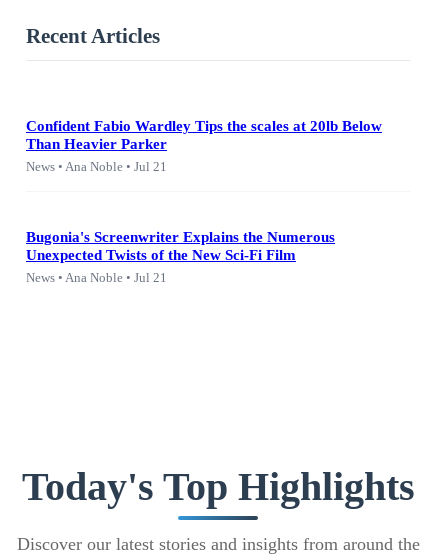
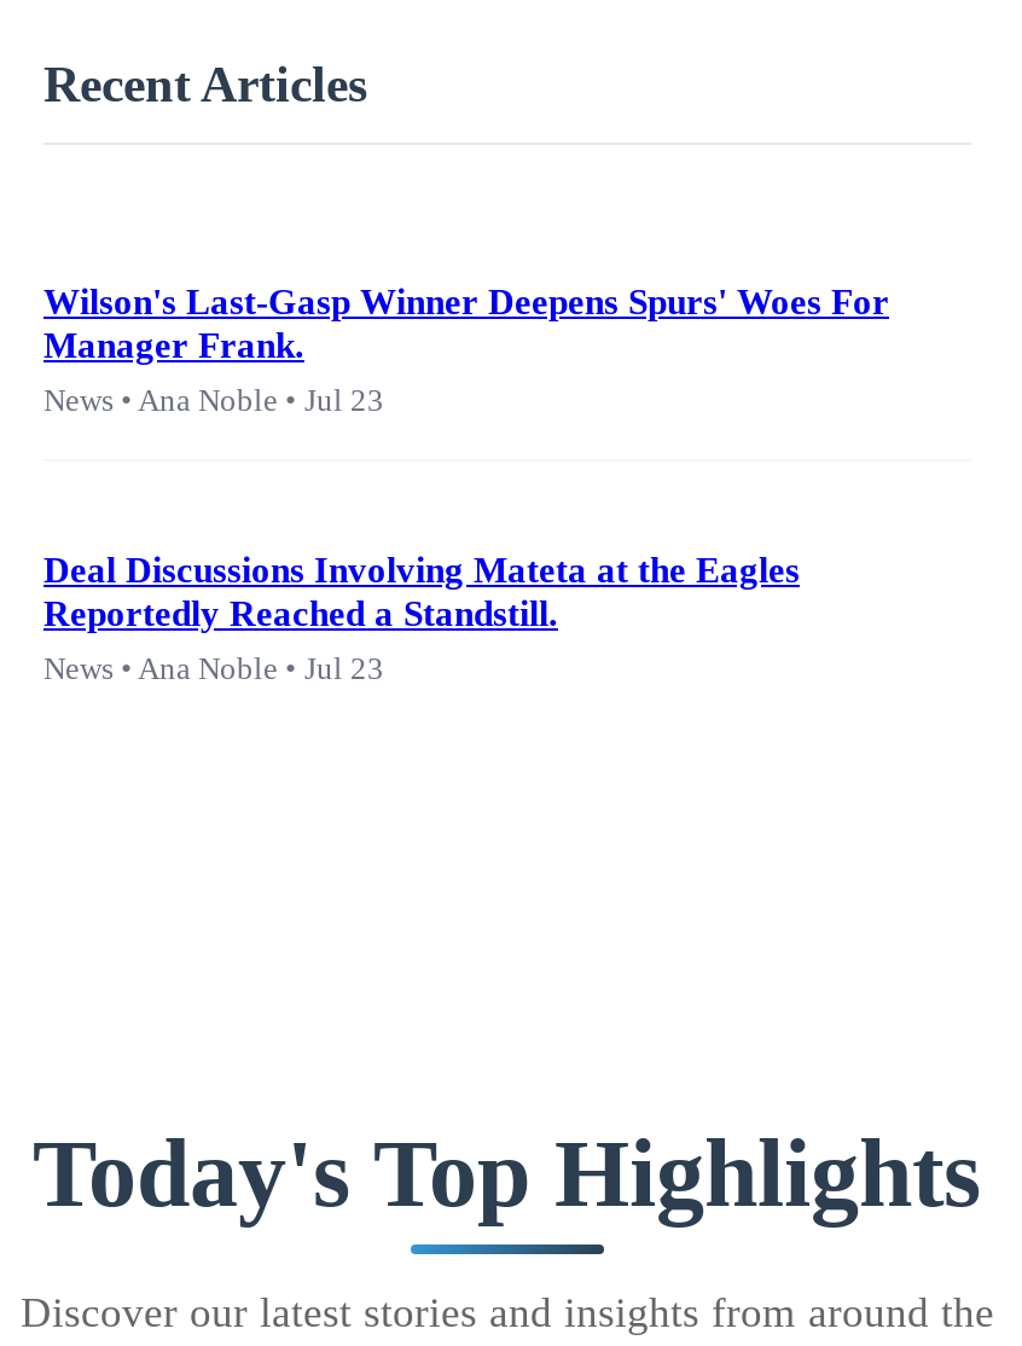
[26,117,382,152] Confident Fabio Wardley Tips the scales at 20lb Below | Than Heavier Parker -> [43,280,889,364] Wilson's Last-Gasp Winner Deepens Spurs' Woes For | Manager Frank.
[26,160,167,174] News • Ana Noble • Jul 21 -> [43,384,384,418] News • Ana Noble • Jul 23
[26,228,335,263] Bugonia's Screenwriter Explains the Numerous | Unexpected Twists of the New Sci-Fi Film -> [43,549,800,633] Deal Discussions Involving Mateta at the Eagles | Reportedly Reached a Standstill.
[26,271,167,285] News • Ana Noble • Jul 21 -> [43,652,384,686] News • Ana Noble • Jul 23

